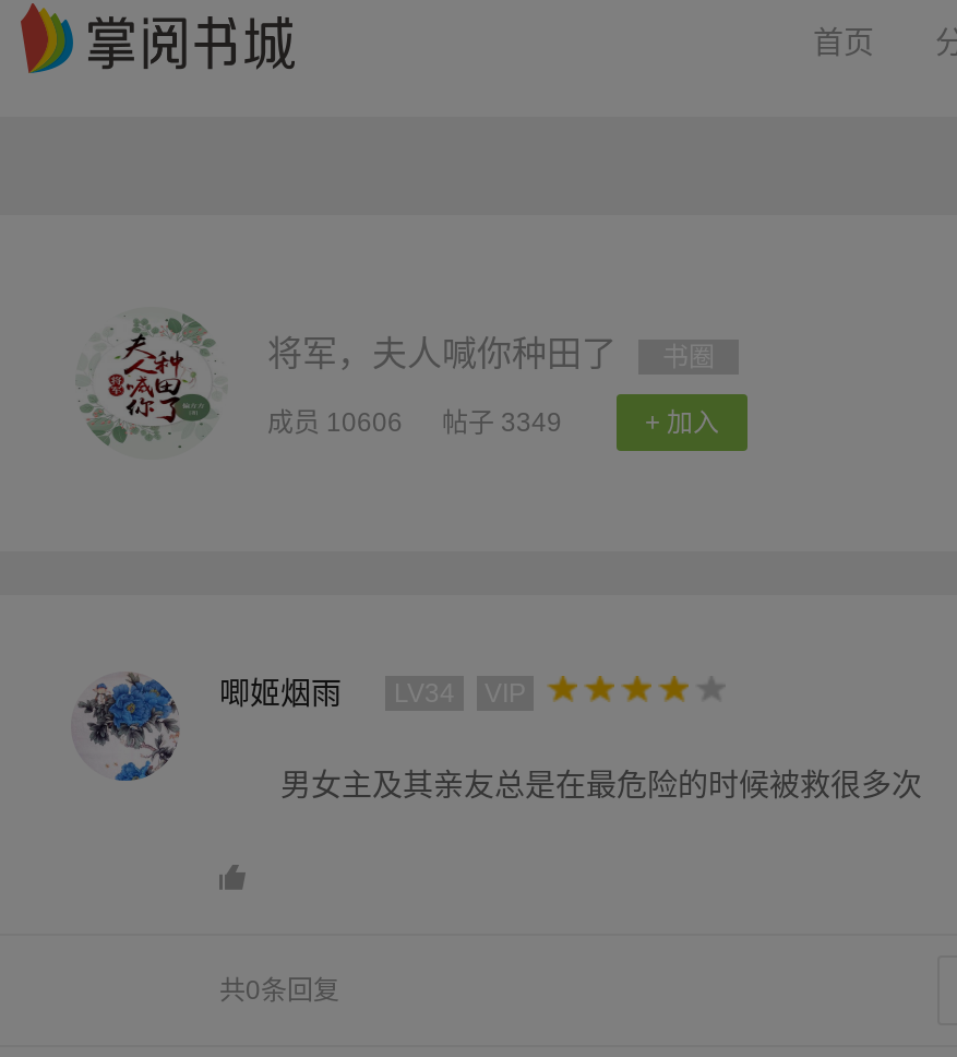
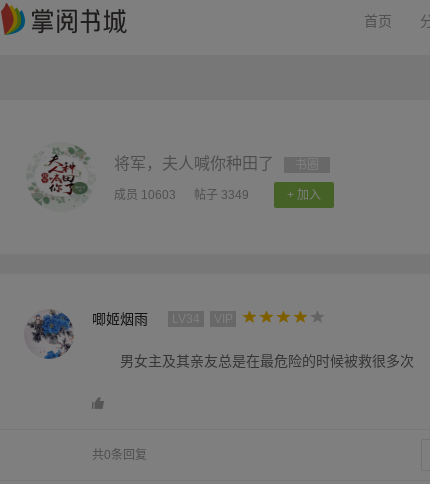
[267,407,562,438] 成员 10606 帖子 3349 -> [114,188,249,202] 成员 10603 帖子 3349

